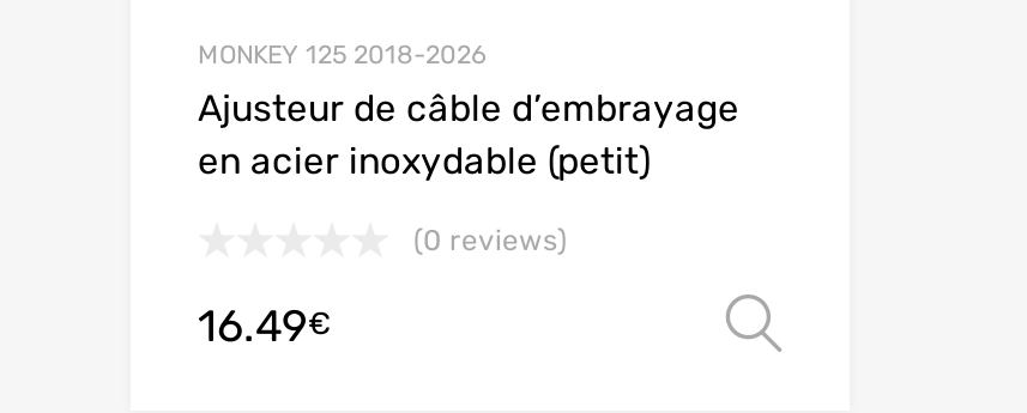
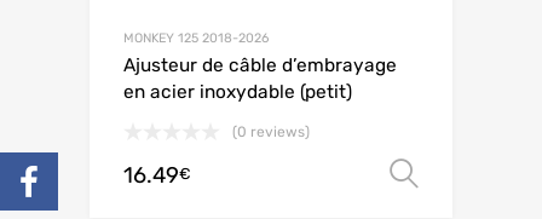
none -> [4,151,59,212] [image]

